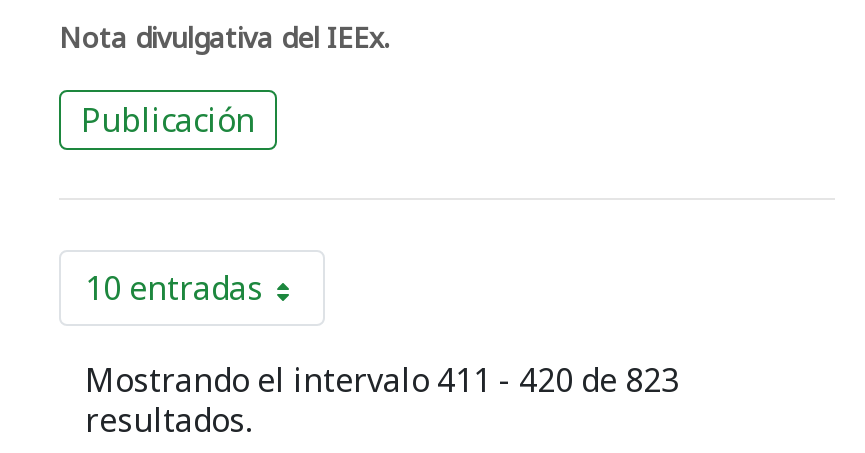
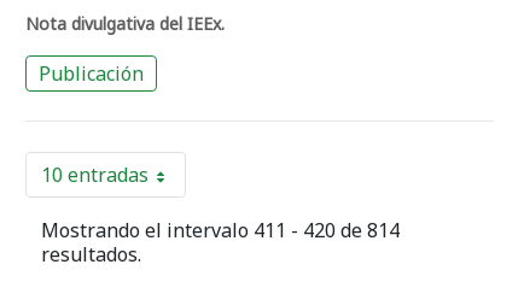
[85,358,679,402] Mostrando el intervalo 411 - 420 de 823 -> [41,217,400,243] Mostrando el intervalo 411 - 420 de 814

